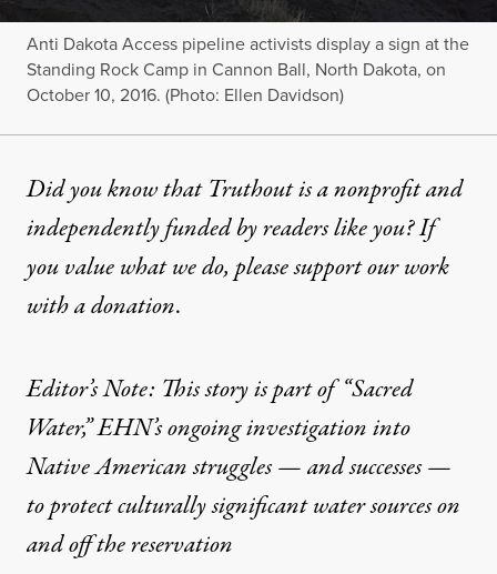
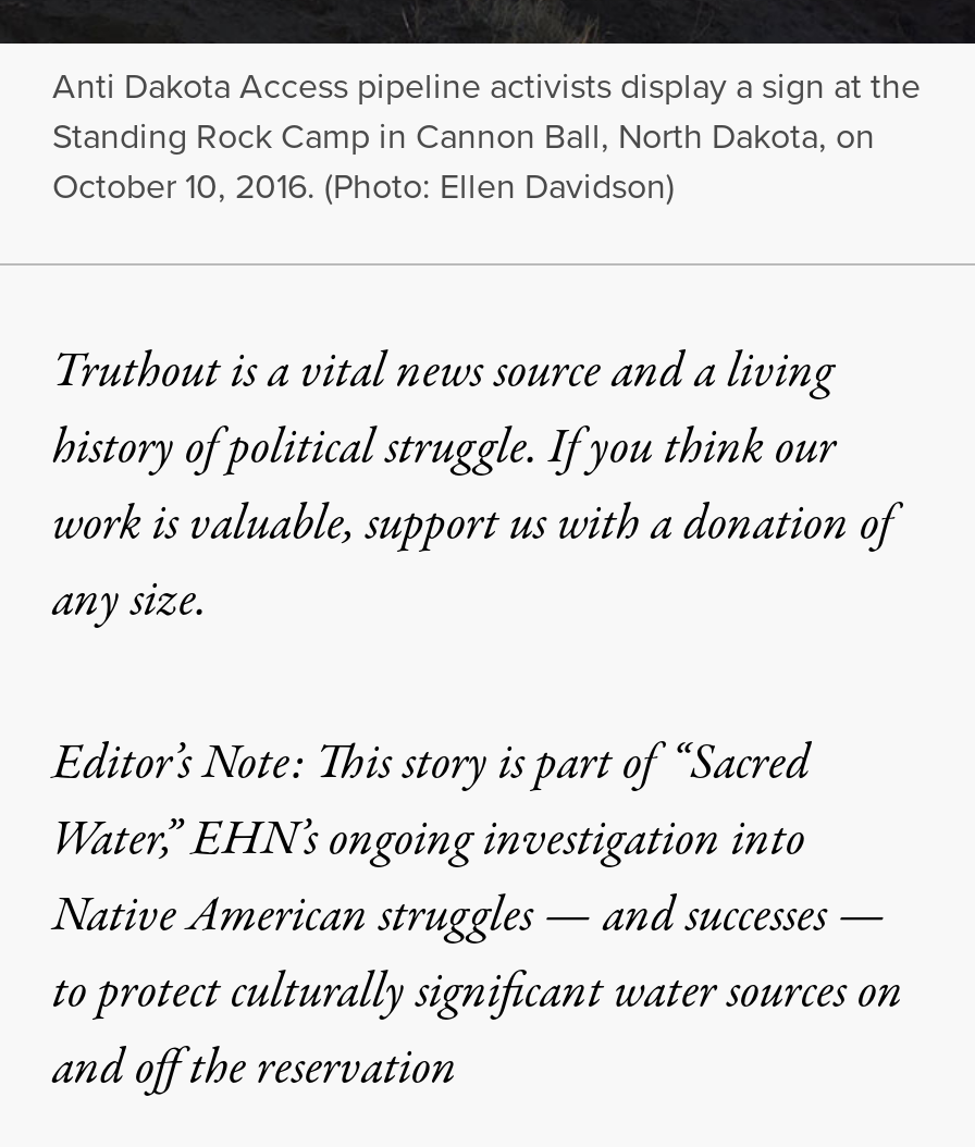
[27,172,463,324] Did you know that Truthout is a nonprofit and | independently funded by readers like you? If | you value what we do, please support our work | with a donation. -> [52,337,892,635] Truthout is a vital news source and a living | history of political struggle. If you think our | work is valuable, support us with a donation of | any size.

